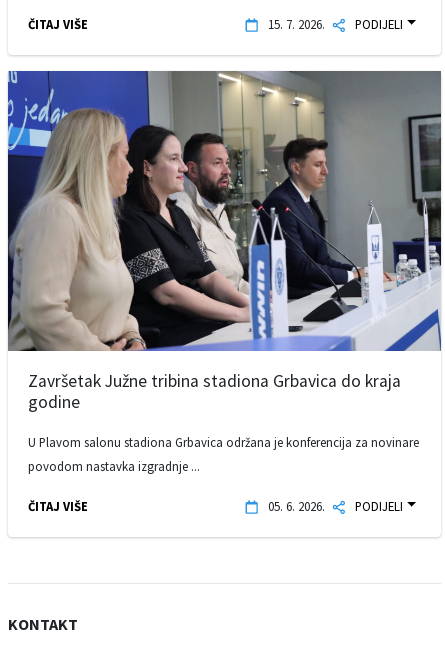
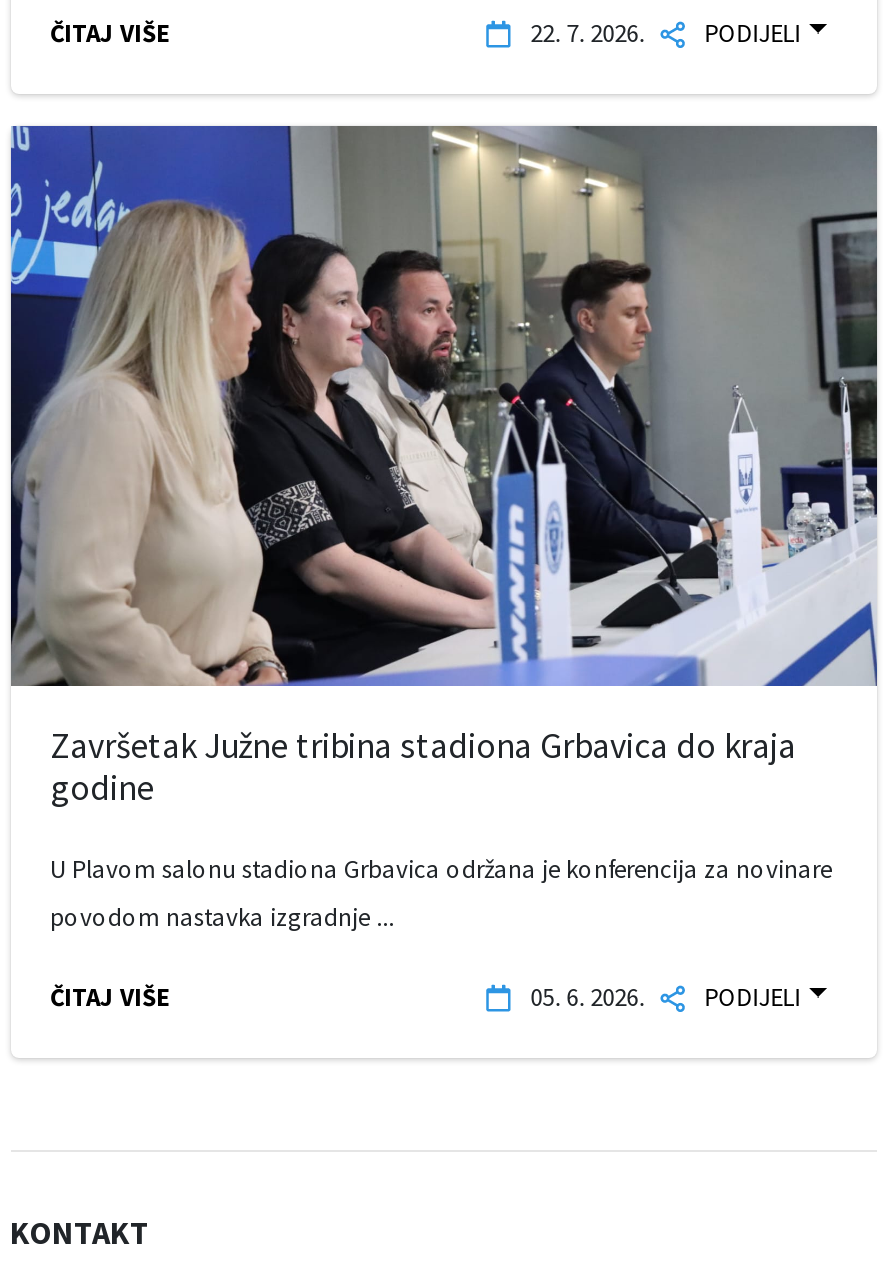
[265,16,403,32] 15. 7. 2026. PODIJELI -> [525,16,801,48] 22. 7. 2026. PODIJELI

